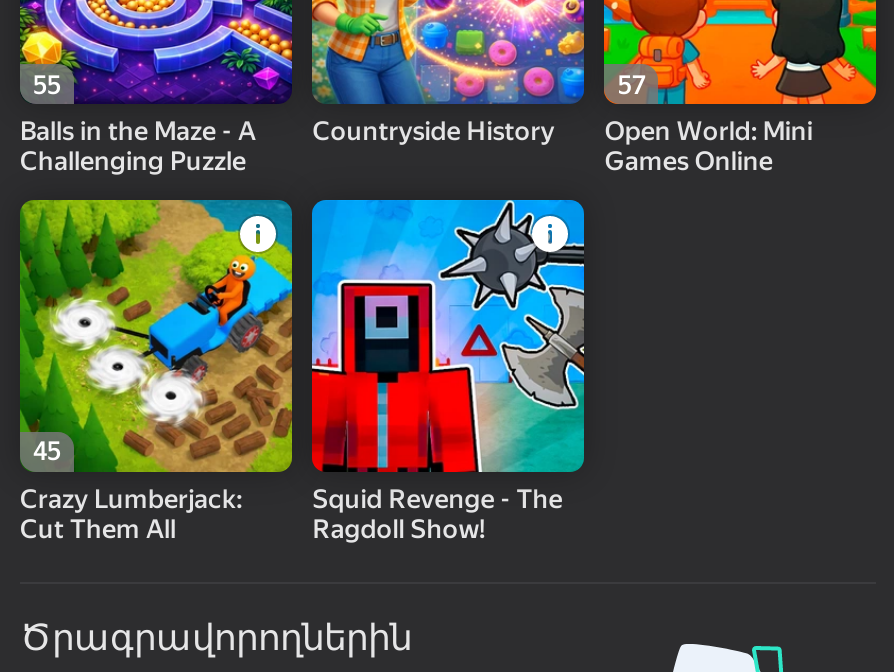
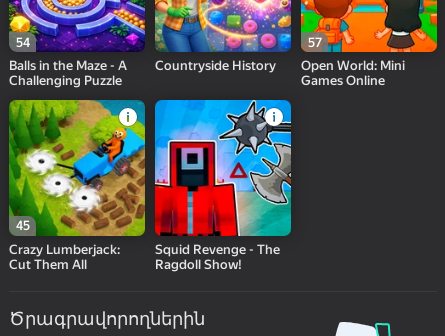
[33,69,61,99] 55 -> [15,34,29,49] 54

